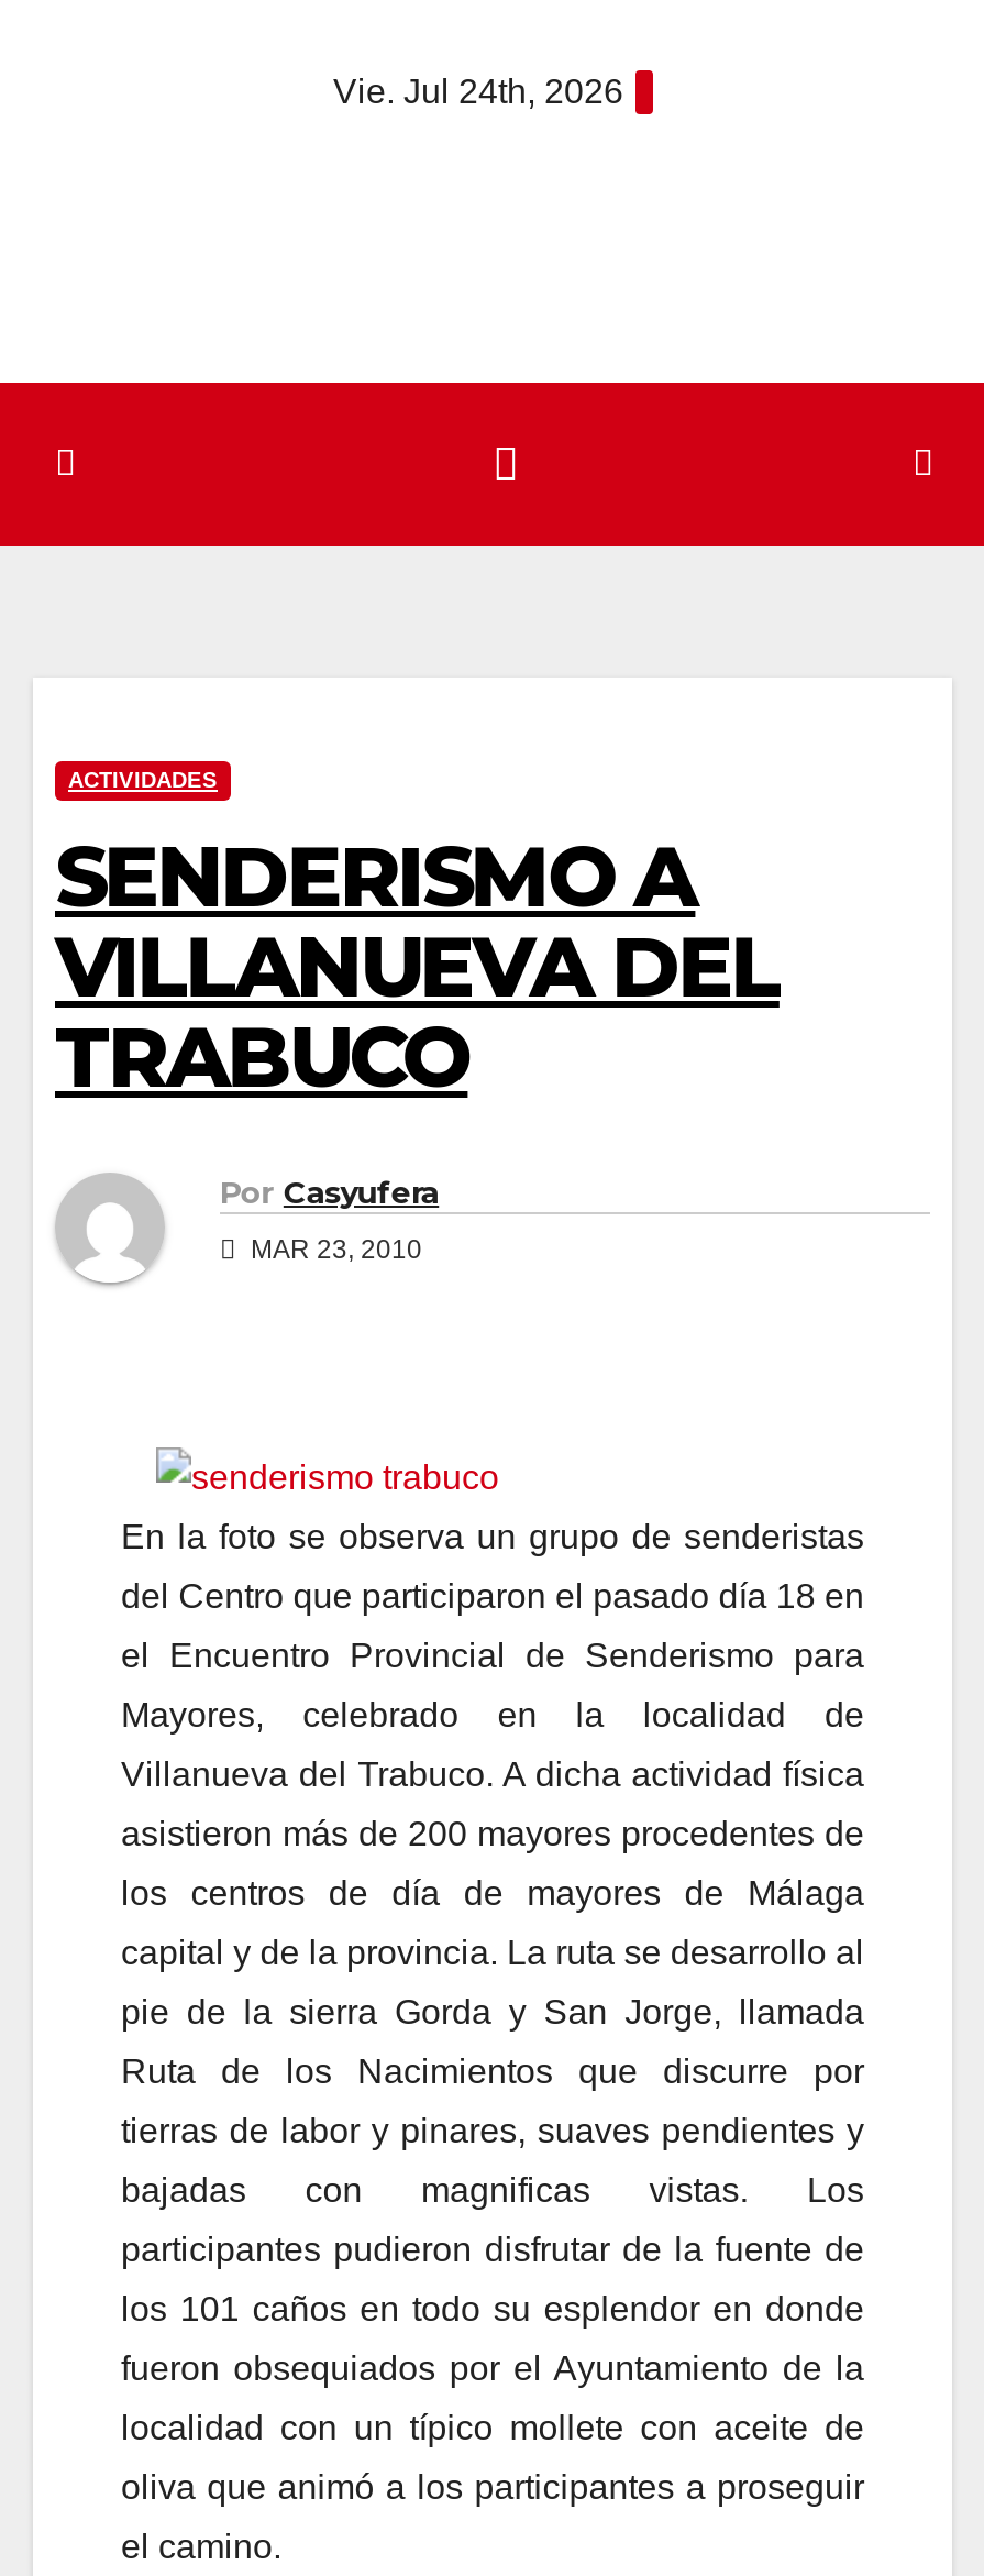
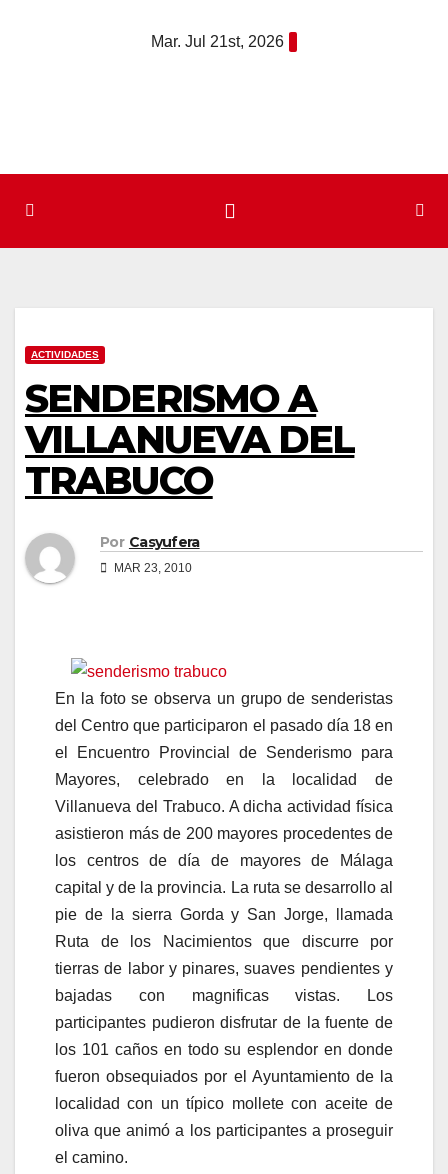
[333,73,623,110] Vie. Jul 24th, 2026 -> [151,33,284,50] Mar. Jul 21st, 2026

